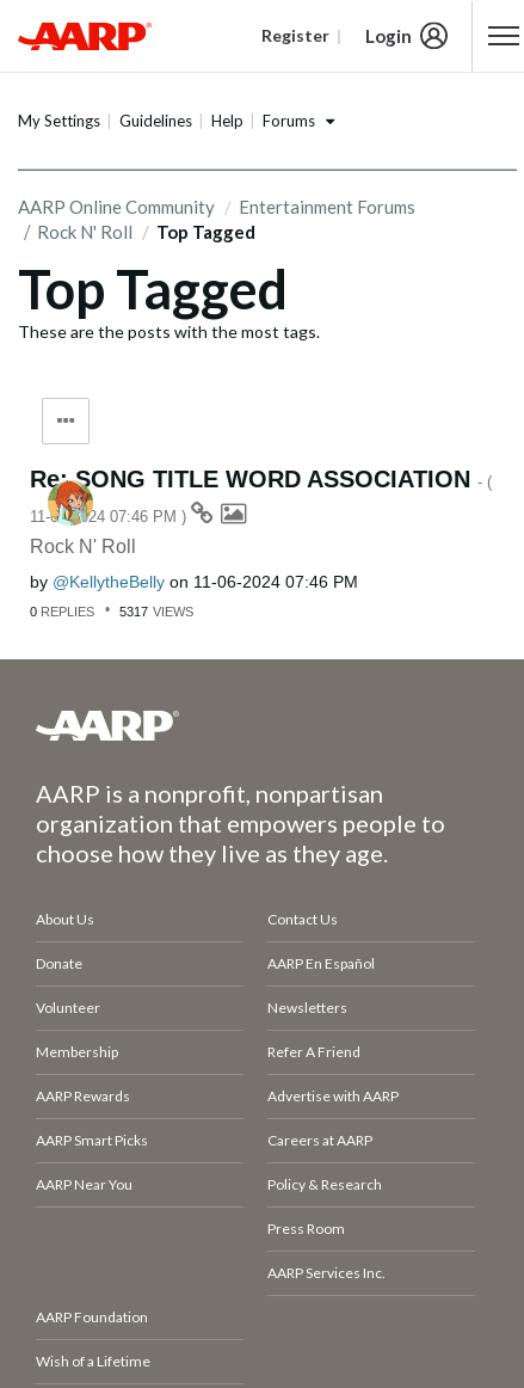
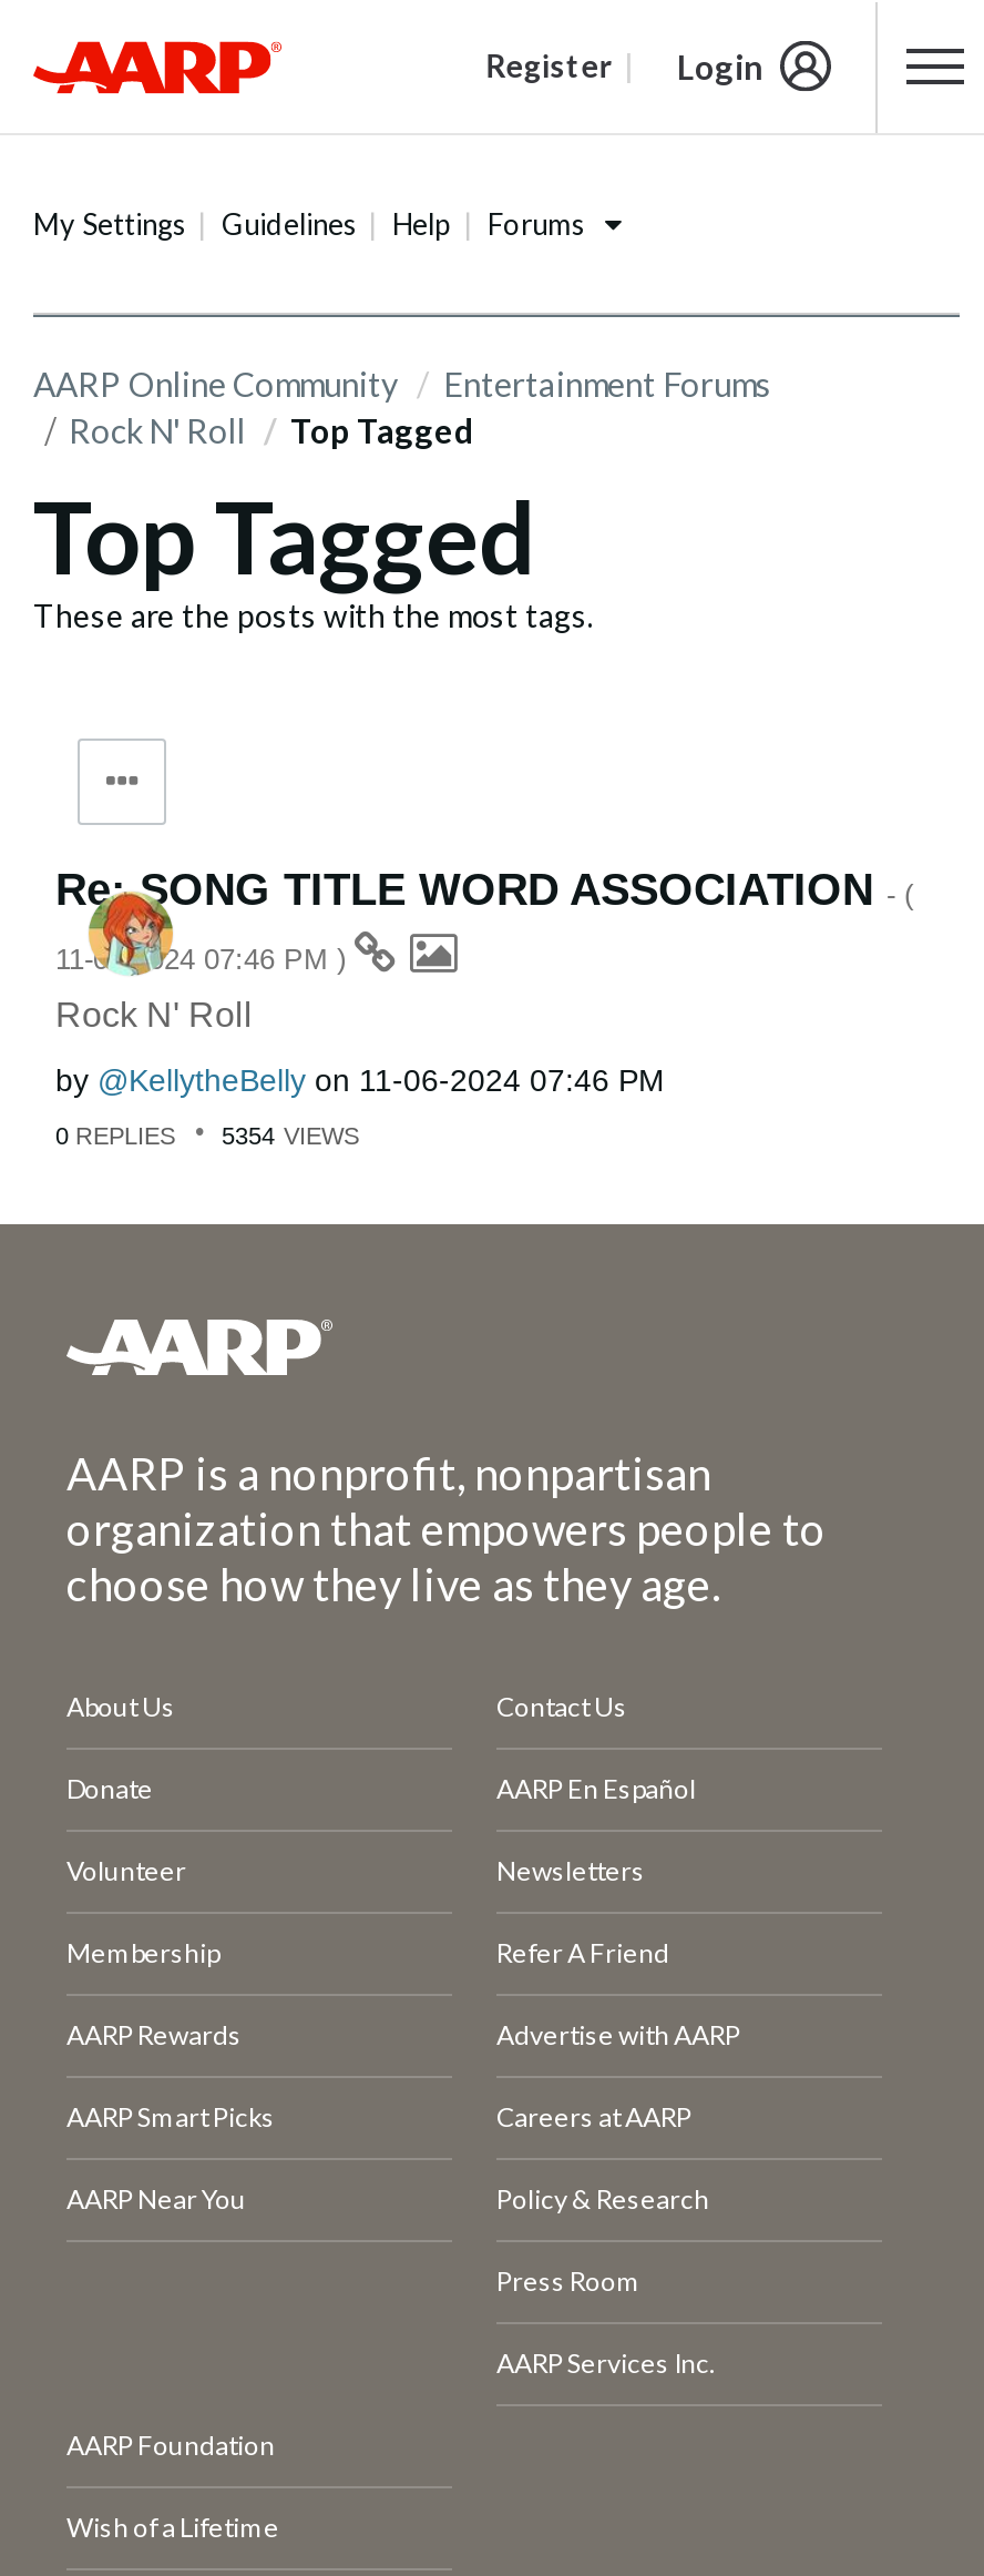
[30,605,193,619] 0 REPLIES 5317 VIEWS -> [55,1123,359,1149] 0 REPLIES 5354 VIEWS

